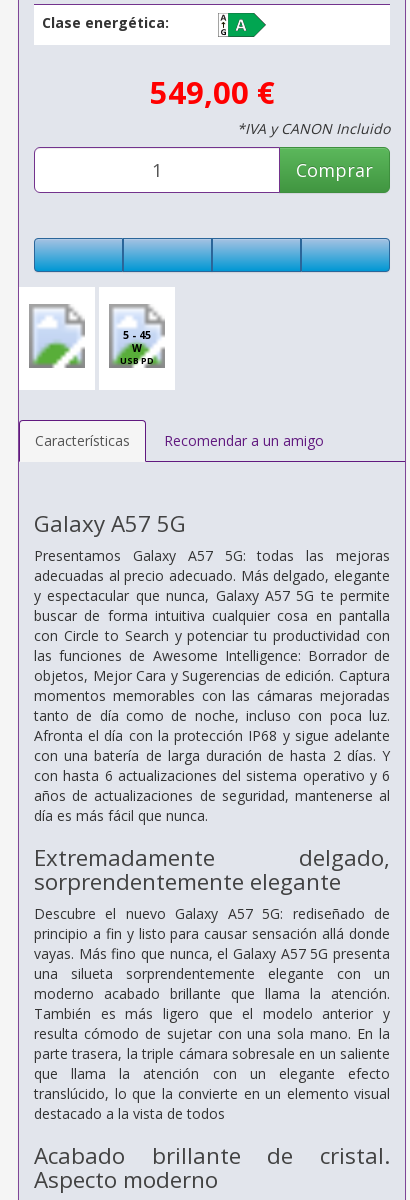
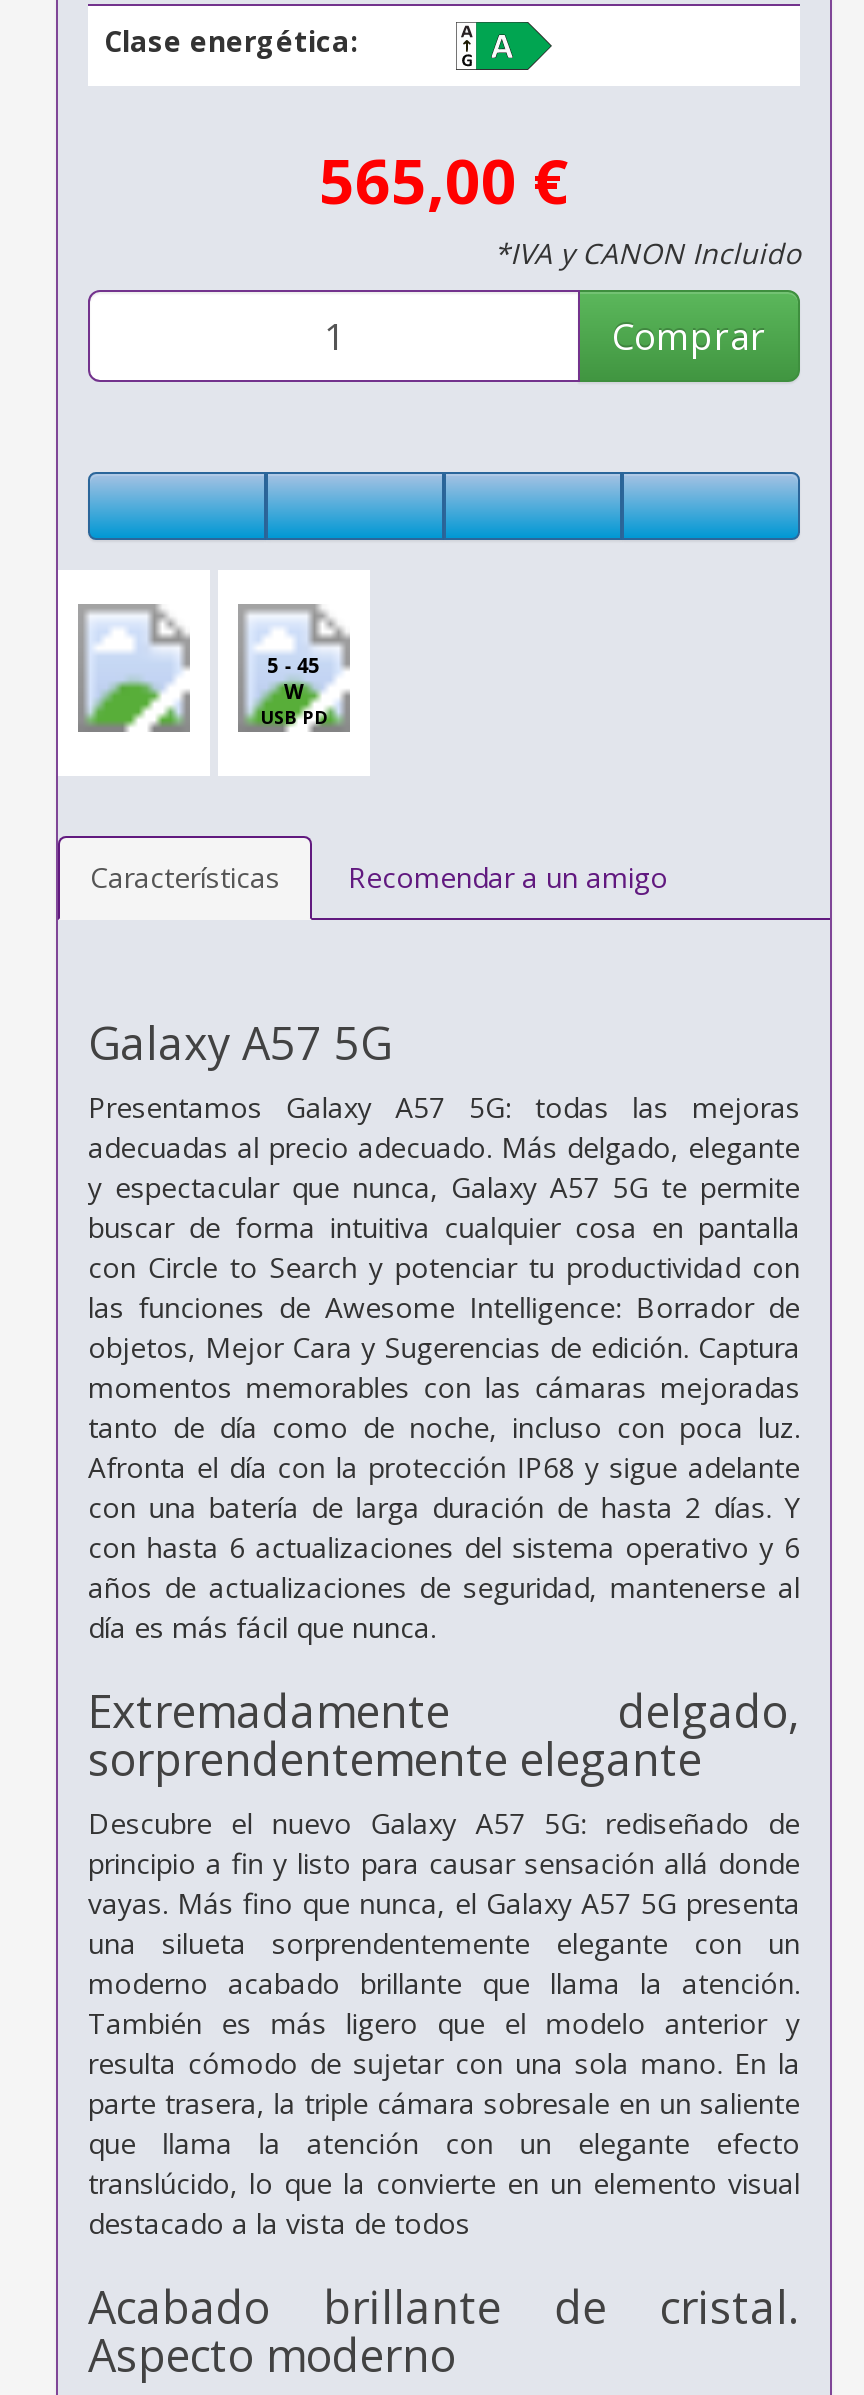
[149,71,274,113] 549,00 € -> [319,137,569,221] 565,00 €

